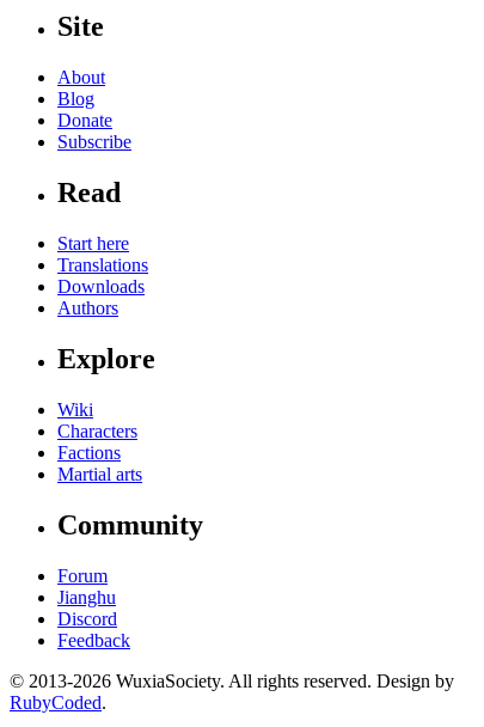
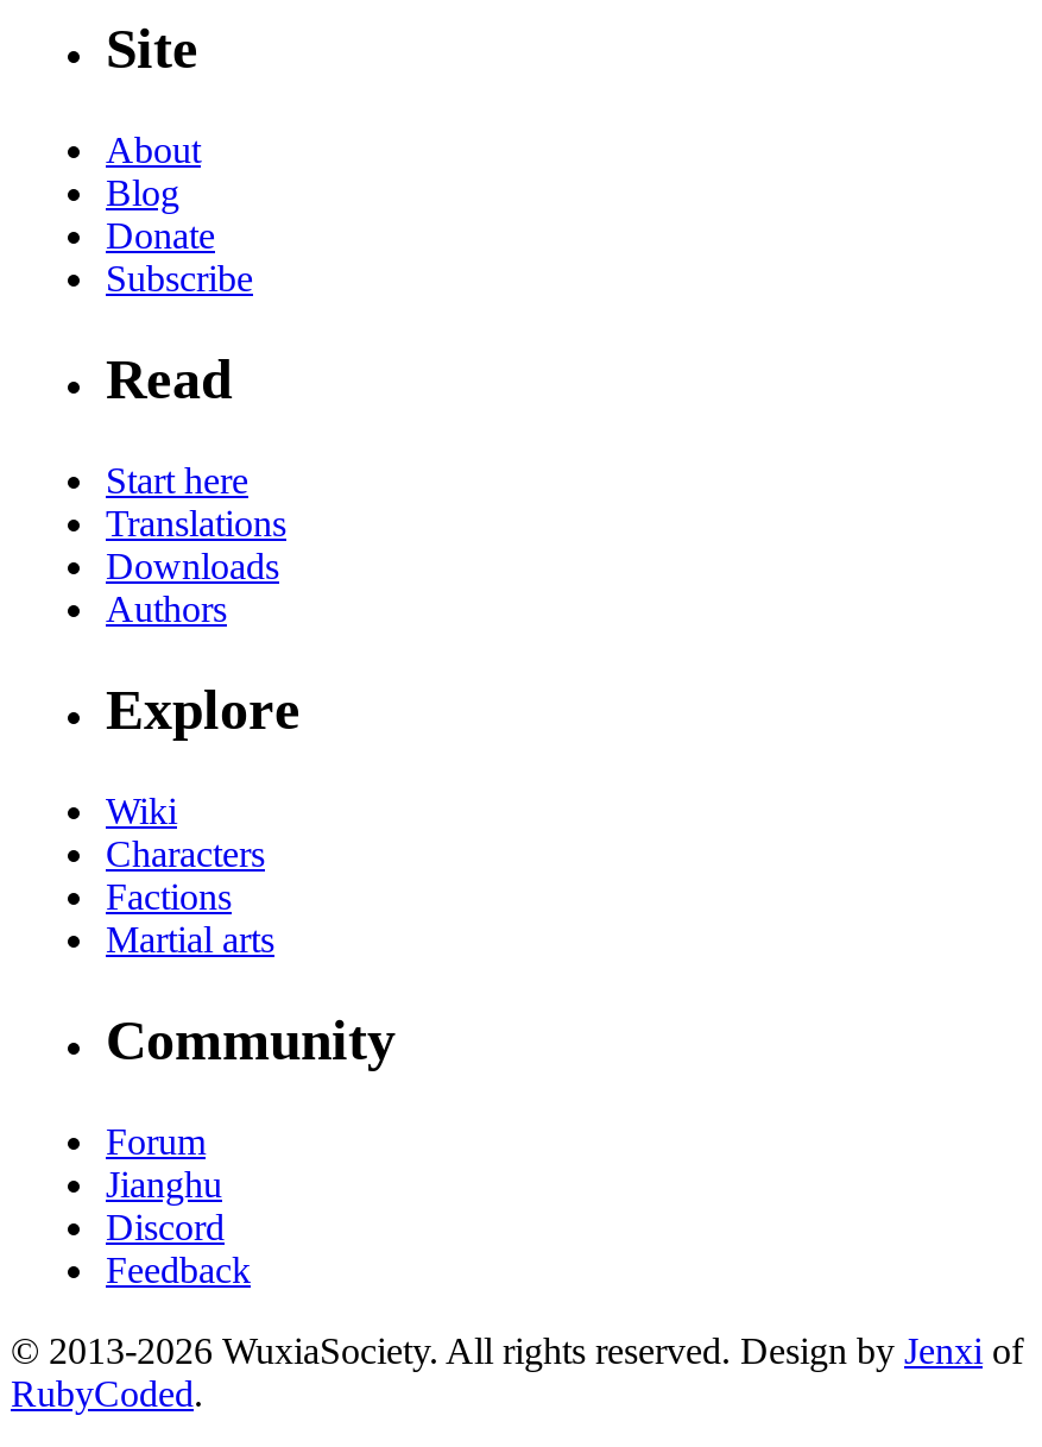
[10,670,454,691] © 2013-2026 WuxiaSociety. All rights reserved. Design by -> [11,1329,1023,1370] © 2013-2026 WuxiaSociety. All rights reserved. Design by Jenxi of

